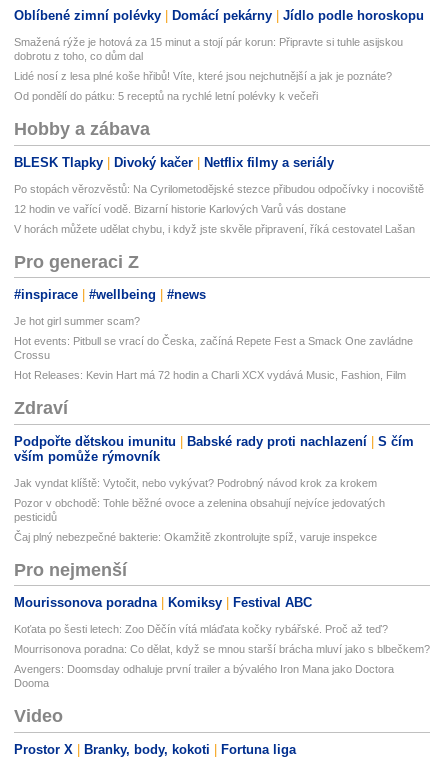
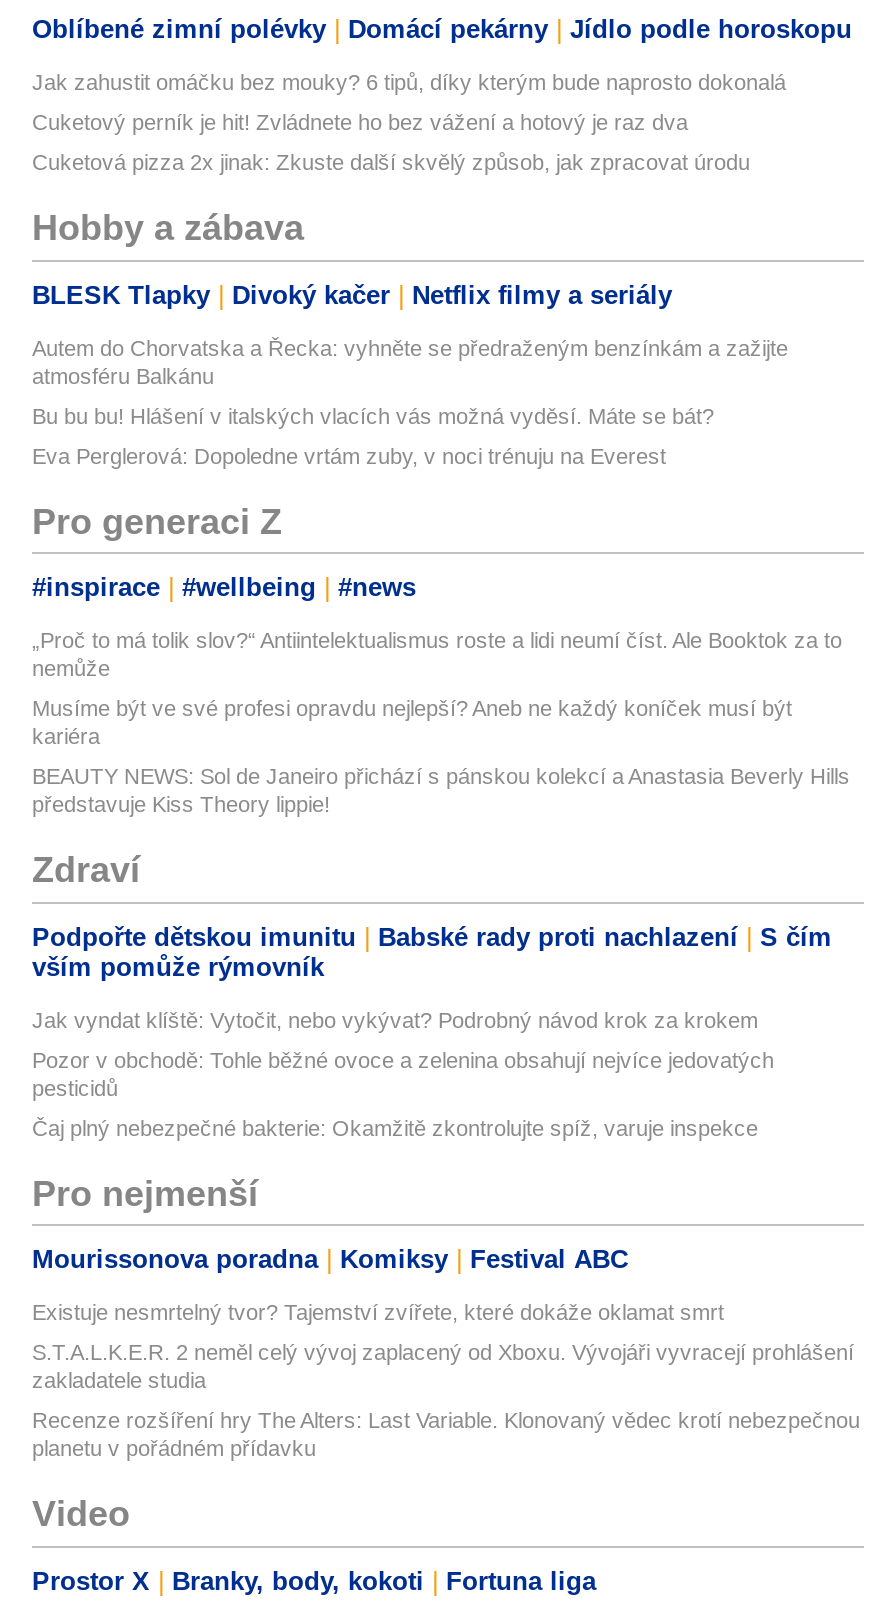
[14,36,403,62] Smažená rýže je hotová za 15 minut a stojí pár korun: Připravte si tuhle asijskou | dobrotu z toho, co dům dal -> [32,71,786,95] Jak zahustit omáčku bez mouky? 6 tipů, díky kterým bude naprosto dokonalá
[14,70,392,82] Lidé nosí z lesa plné koše hřibů! Víte, které jsou nejchutnější a jak je poznáte? -> [32,111,688,135] Cuketový perník je hit! Zvládnete ho bez vážení a hotový je raz dva
[14,90,318,102] Od pondělí do pátku: 5 receptů na rychlé letní polévky k večeři -> [32,151,750,175] Cuketová pizza 2x jinak: Zkuste další skvělý způsob, jak zpracovat úrodu
[14,183,424,195] Po stopách věrozvěstů: Na Cyrilometodějské stezce přibudou odpočívky i nocoviště -> [32,336,788,388] Autem do Chorvatska a Řecka: vyhněte se předraženým benzínkám a zažijte | atmosféru Balkánu
[14,203,346,215] 12 hodin ve vařící vodě. Bizarní historie Karlových Varů vás dostane -> [32,404,714,428] Bu bu bu! Hlášení v italských vlacích vás možná vyděsí. Máte se bát?
[14,223,415,235] V horách můžete udělat chybu, i když jste skvěle připravení, říká cestovatel Lašan -> [32,444,666,468] Eva Perglerová: Dopoledne vrtám zuby, v noci trénuju na Everest
[14,315,140,327] Je hot girl summer scam? -> [32,629,842,681] „Proč to má tolik slov?“ Antiintelektualismus roste a lidi neumí číst. Ale Booktok za to | nemůže
[14,335,413,361] Hot events: Pitbull se vrací do Česka, začíná Repete Fest a Smack One zavládne | Crossu -> [32,697,792,749] Musíme být ve své profesi opravdu nejlepší? Aneb ne každý koníček musí být | kariéra
[14,369,406,381] Hot Releases: Kevin Hart má 72 hodin a Charli XCX vydává Music, Fashion, Film -> [32,765,850,817] BEAUTY NEWS: Sol de Janeiro přichází s pánskou kolekcí a Anastasia Beverly Hills | představuje Kiss Theory lippie!
[14,623,388,635] Koťata po šesti letech: Zoo Děčín vítá mláďata kočky rybářské. Proč až teď? -> [32,1301,724,1325] Existuje nesmrtelný tvor? Tajemství zvířete, které dokáže oklamat smrt
[14,643,430,655] Mourrisonova poradna: Co dělat, když se mnou starší brácha mluví jako s blbečkem? -> [32,1341,854,1393] S.T.A.L.K.E.R. 2 neměl celý vývoj zaplacený od Xboxu. Vývojáři vyvracejí prohlášení | zakladatele studia
[14,663,394,689] Avengers: Doomsday odhaluje první trailer a bývalého Iron Mana jako Doctora | Dooma -> [32,1409,860,1461] Recenze rozšíření hry The Alters: Last Variable. Klonovaný vědec krotí nebezpečnou | planetu v pořádném přídavku

